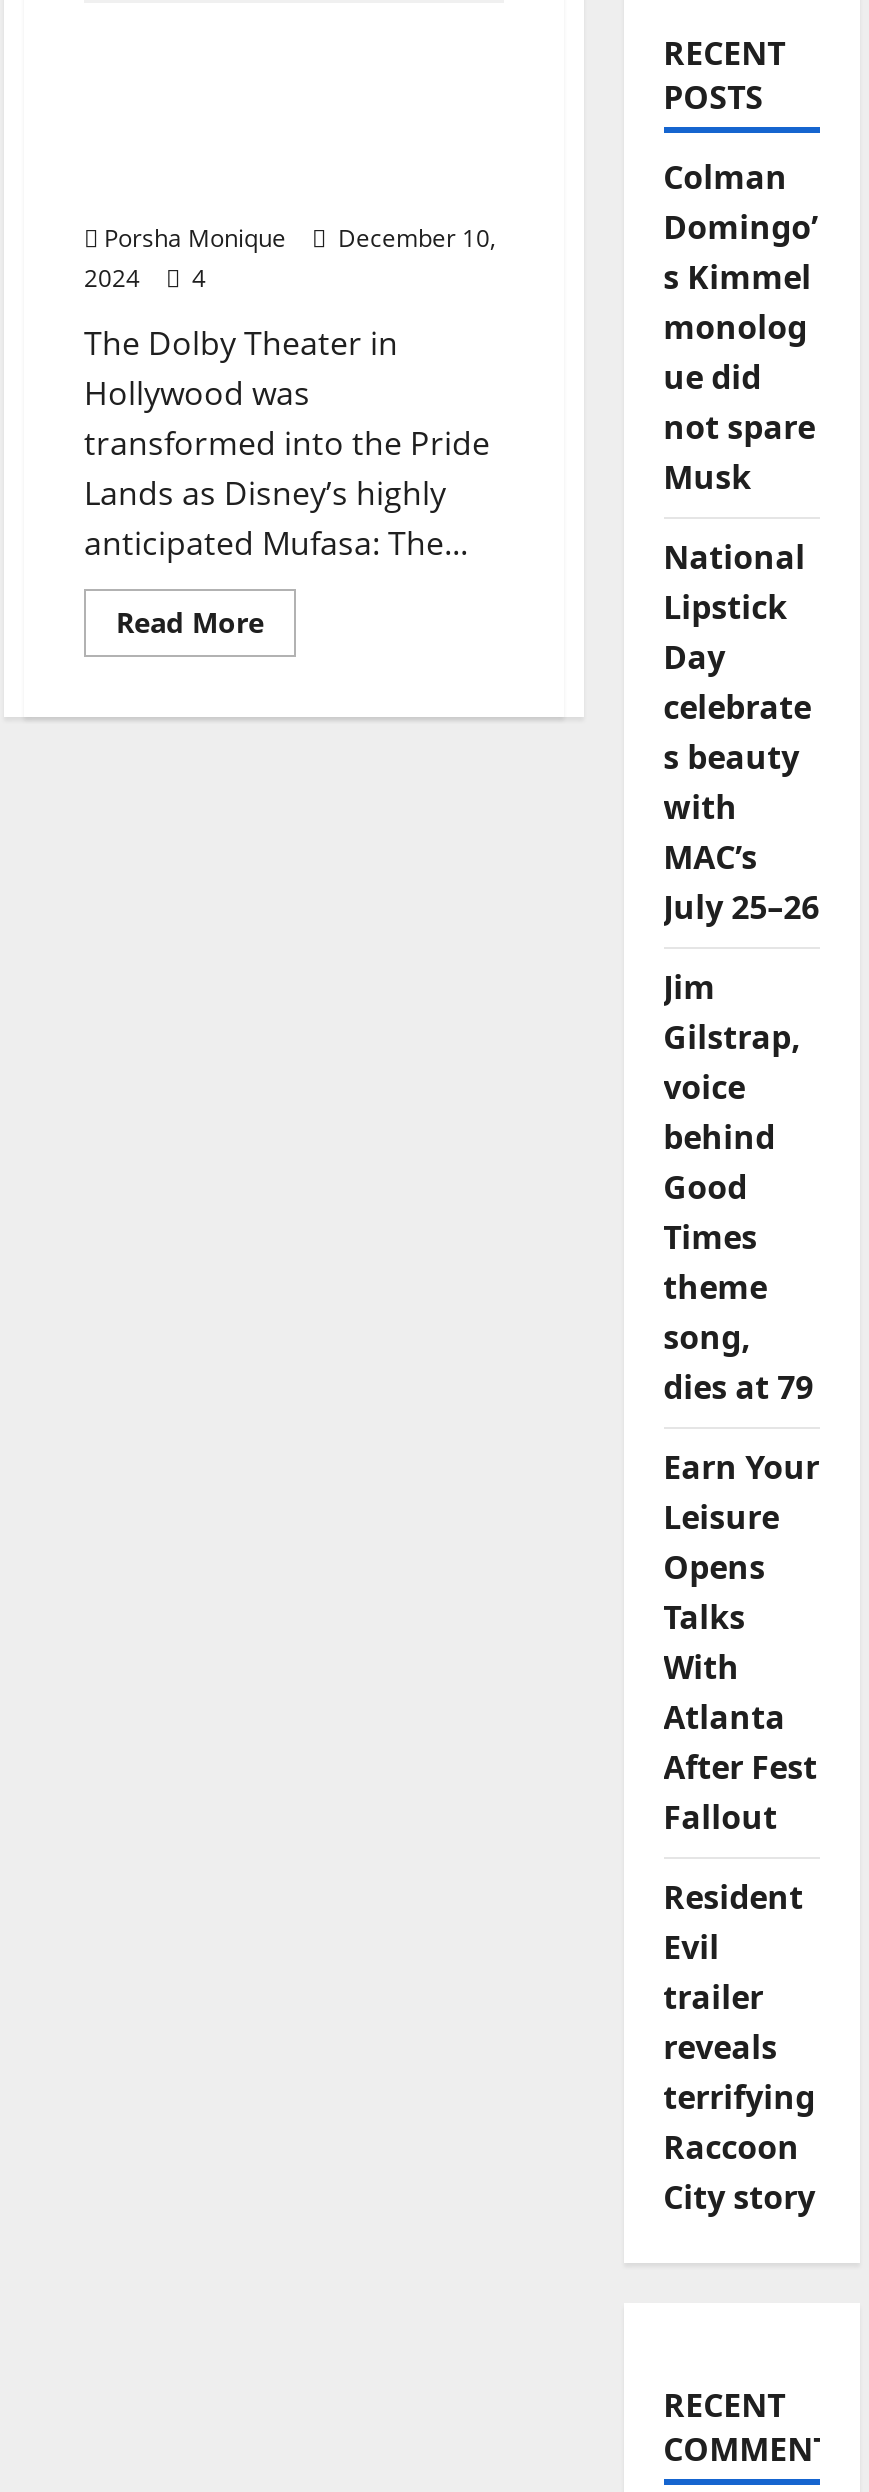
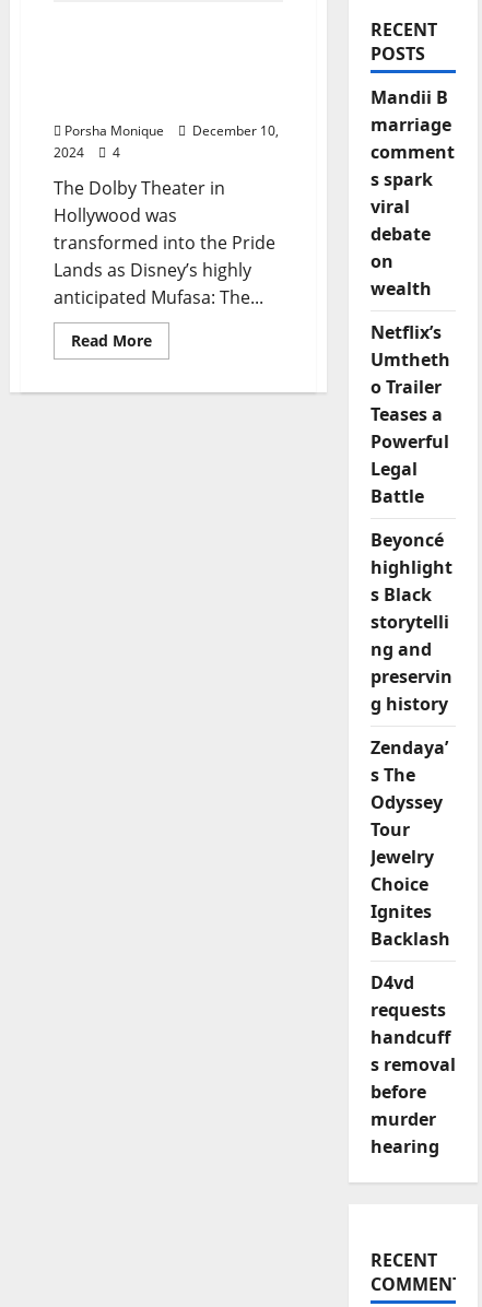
[663,155,817,499] Colman | Domingo’ | s Kimmel | monolog | ue did | not spare | Musk -> [370,85,454,301] Mandii B | marriage | comment | s spark | viral | debate | on | wealth
[663,535,819,929] National | Lipstick | Day | celebrate | s beauty | with | MAC’s | July 25–26 -> [370,320,450,508] Netflix’s | Umtheth | o Trailer | Teases a | Powerful | Legal | Battle
[663,965,813,1409] Jim | Gilstrap, | voice | behind | Good | Times | theme | song, | dies at 79 -> [370,528,452,716] Beyoncé | highlight | s Black | storytelli | ng and | preservin | g history
[663,1445,819,1839] Earn Your | Leisure | Opens | Talks | With | Atlanta | After Fest | Fallout -> [370,735,450,951] Zendaya’ | s The | Odyssey | Tour | Jewelry | Choice | Ignites | Backlash
[663,1875,815,2219] Resident | Evil | trailer | reveals | terrifying | Raccoon | City story -> [370,970,455,1158] D4vd | requests | handcuff | s removal | before | murder | hearing

